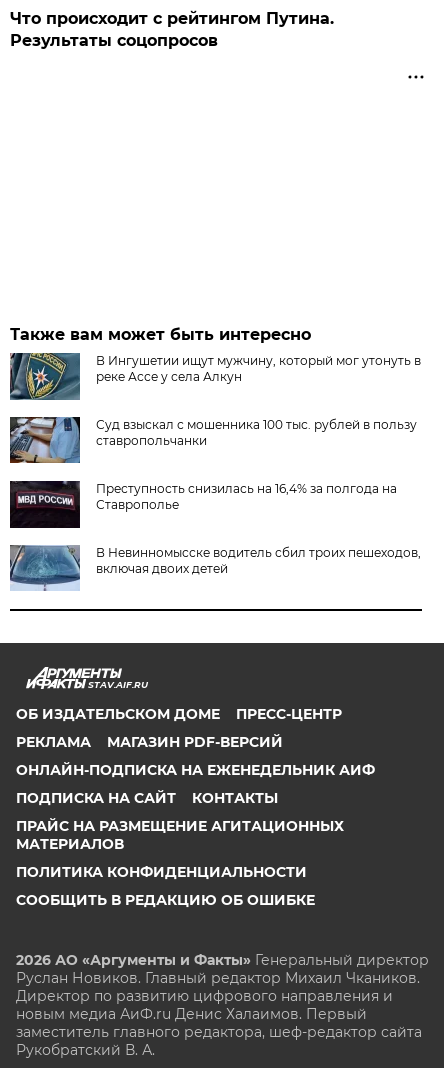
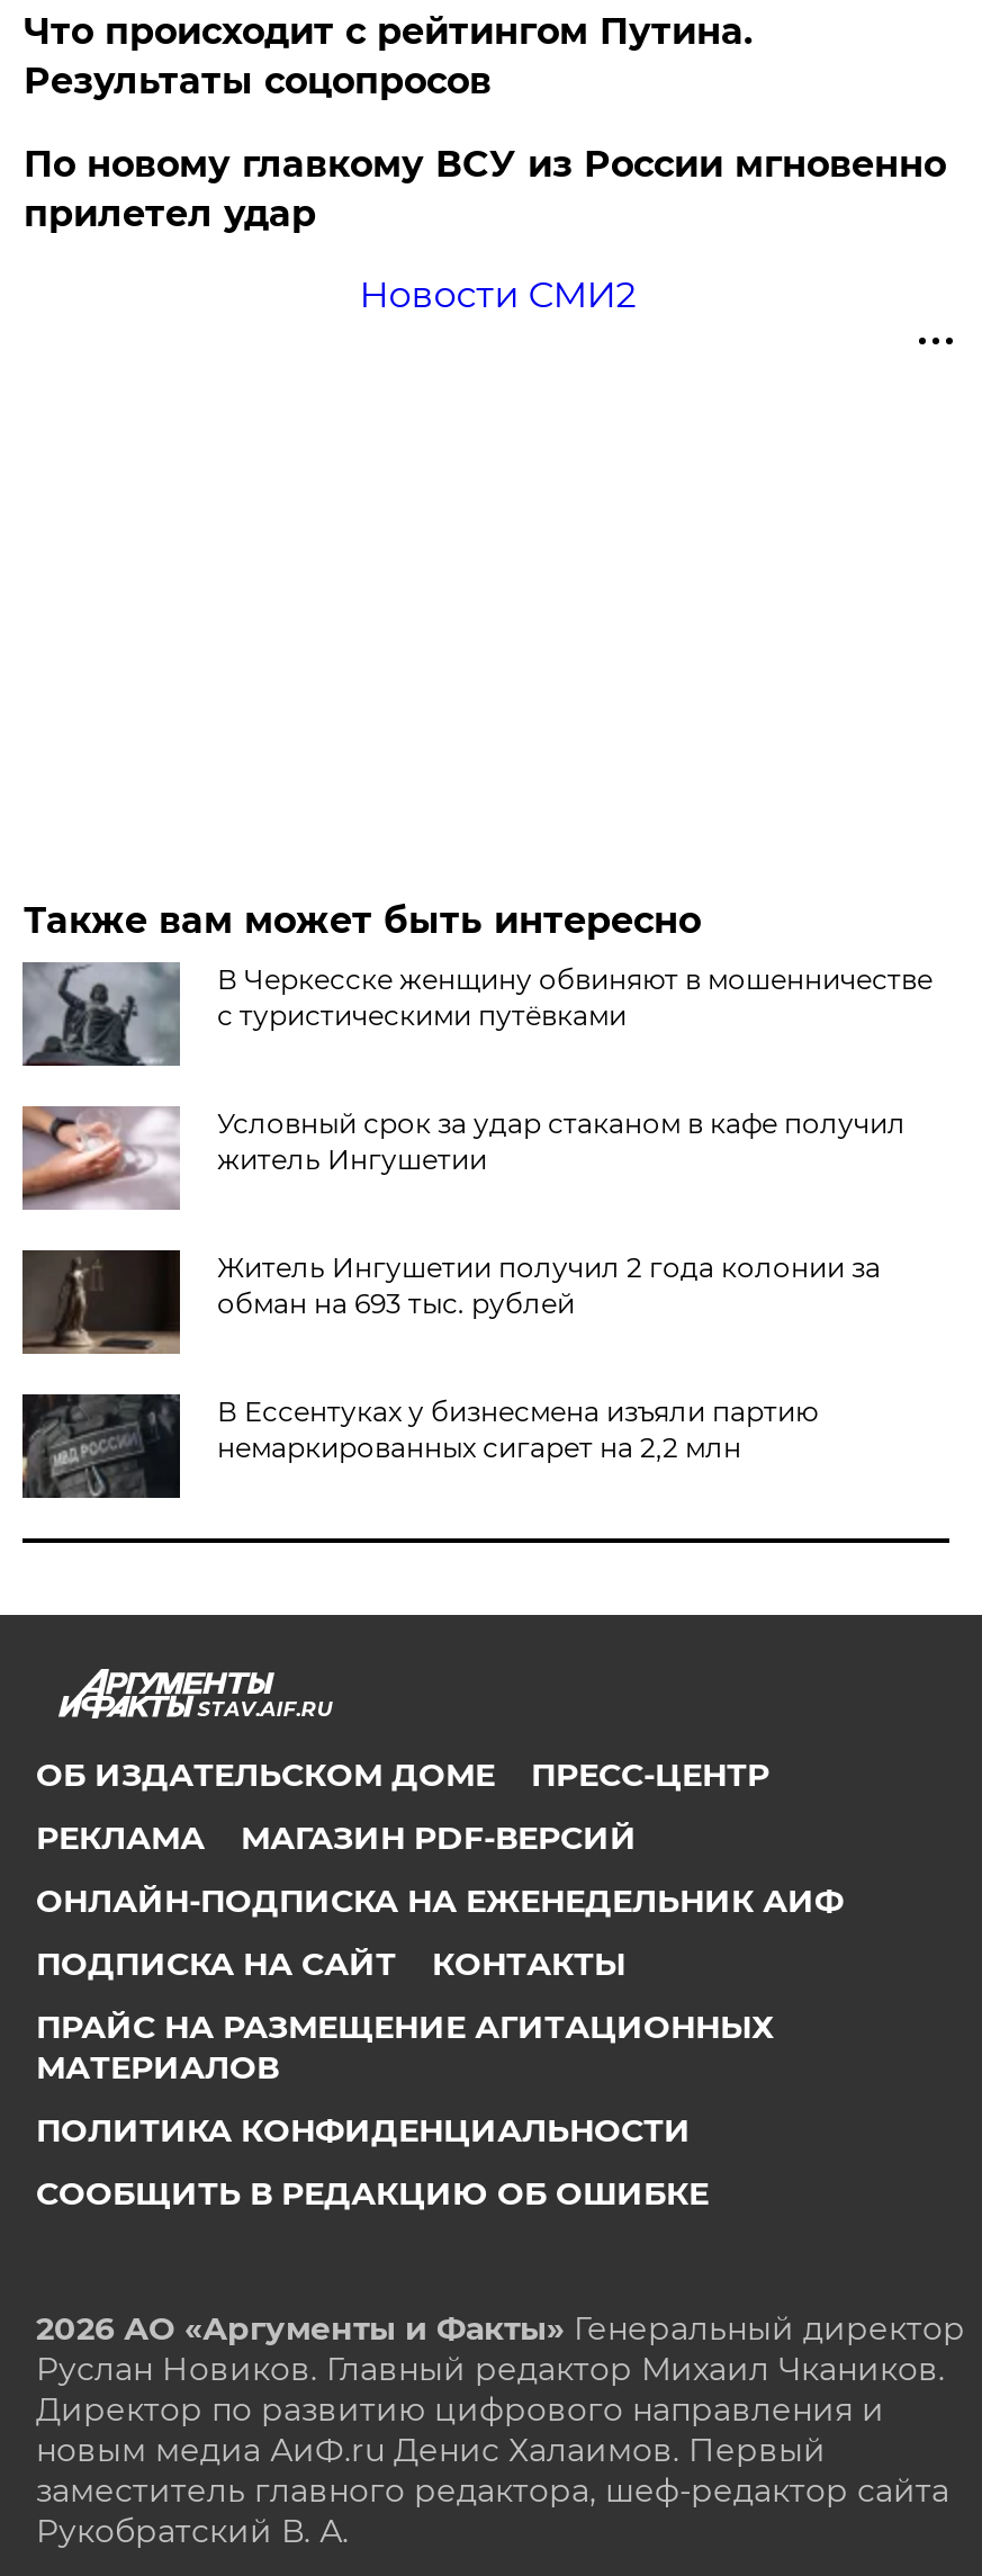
none -> [23,143,946,317] По новому главкому ВСУ из России мгновенно | прилетел удар | Новости СМИ2
[10,352,421,401] [image] | В Ингушетии ищут мужчину, который мог утонуть в | реке Ассе у села Алкун -> [22,960,932,1068] [image] | В Черкесске женщину обвиняют в мошенничестве | с туристическими путёвками
[9,416,417,464] [image] | Суд взыскал с мошенника 100 тыс. рублей в пользу | ставропольчанки -> [20,1104,905,1210] [image] | Условный срок за удар стаканом в кафе получил | житель Ингушетии
[10,480,397,529] [image] | Преступность снизилась на 16,4% за полгода на | Ставрополье -> [20,1248,881,1356] [image] | Житель Ингушетии получил 2 года колонии за | обман на 693 тыс. рублей
[9,544,421,591] [image] | В Невинномысске водитель сбил троих пешеходов, | включая двоих детей -> [20,1392,818,1500] [image] | В Ессентуках у бизнесмена изъяли партию | немаркированных сигарет на 2,2 млн

